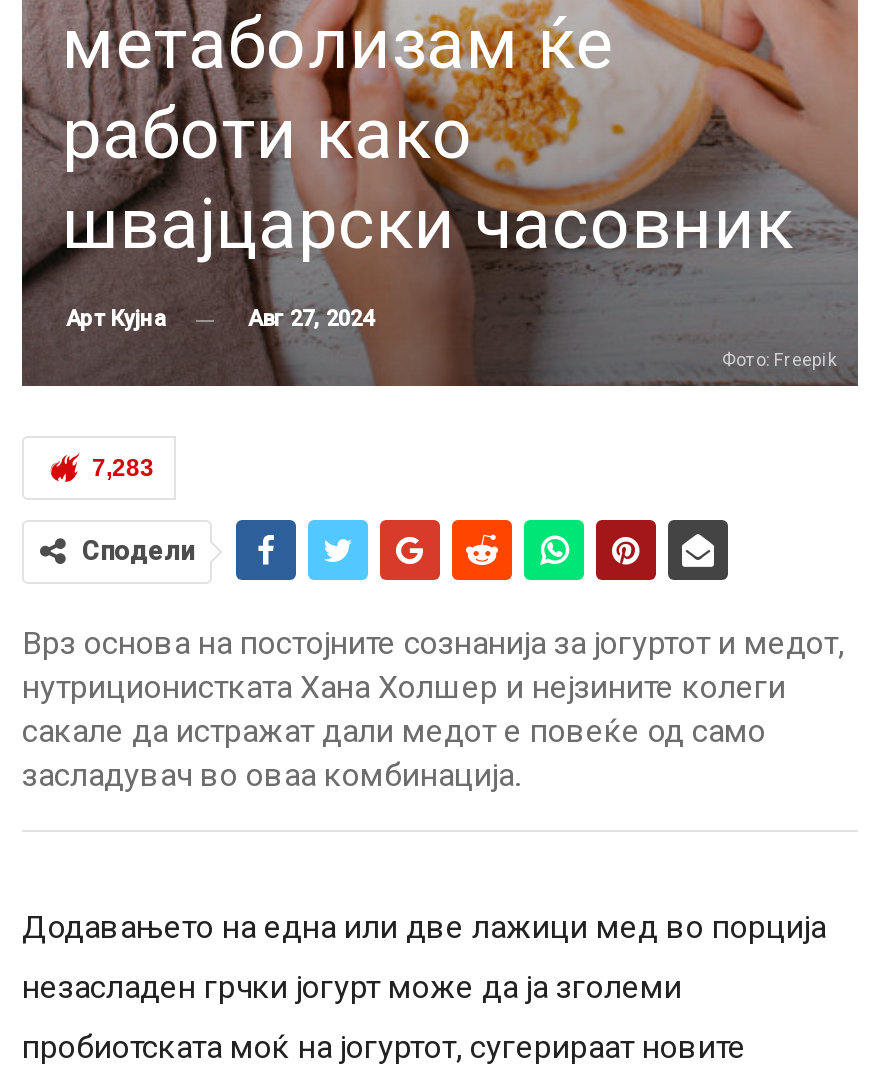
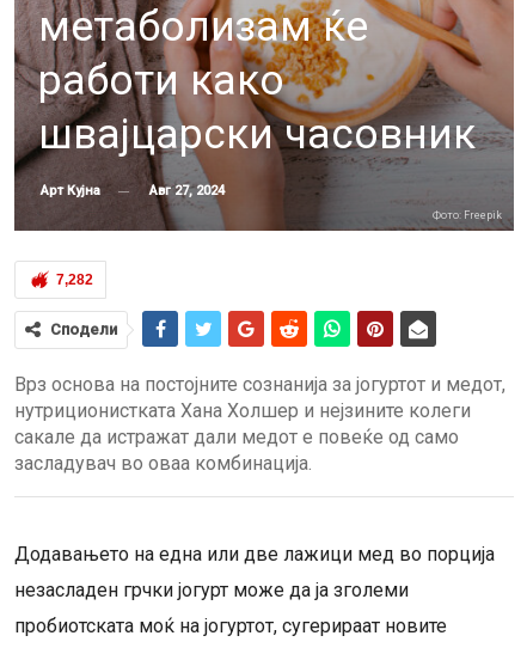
[92,454,154,482] 7,283 -> [56,271,93,288] 7,282

